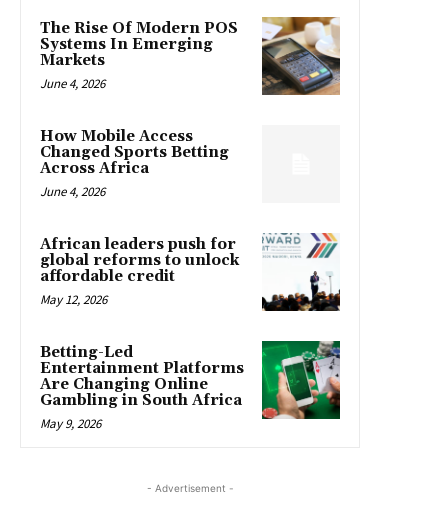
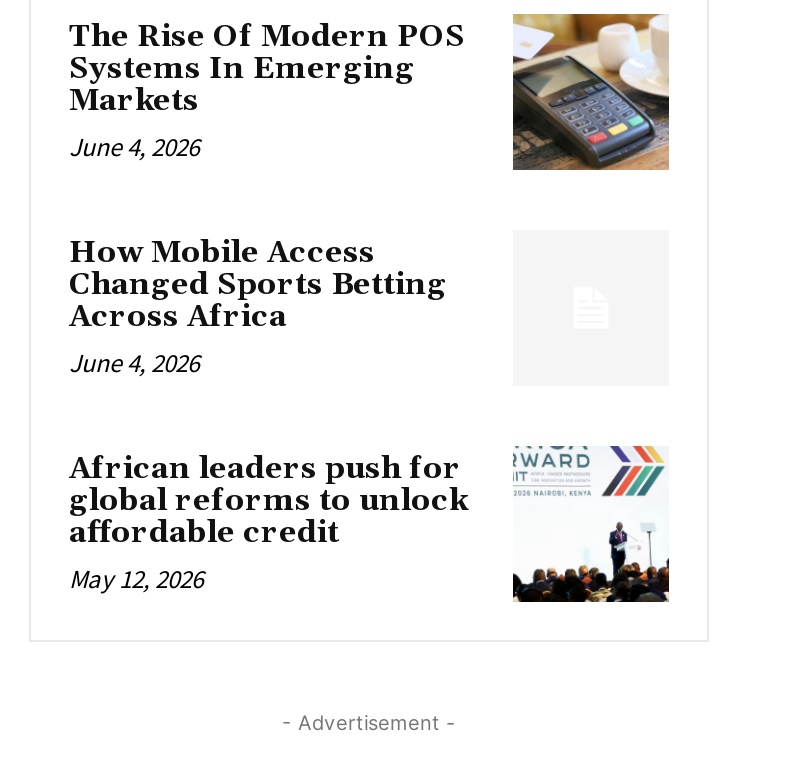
[40,340,341,432] [image] | Betting-Led | Entertainment Platforms | Are Changing Online | Gambling in South Africa | May 9, 2026 -> none

